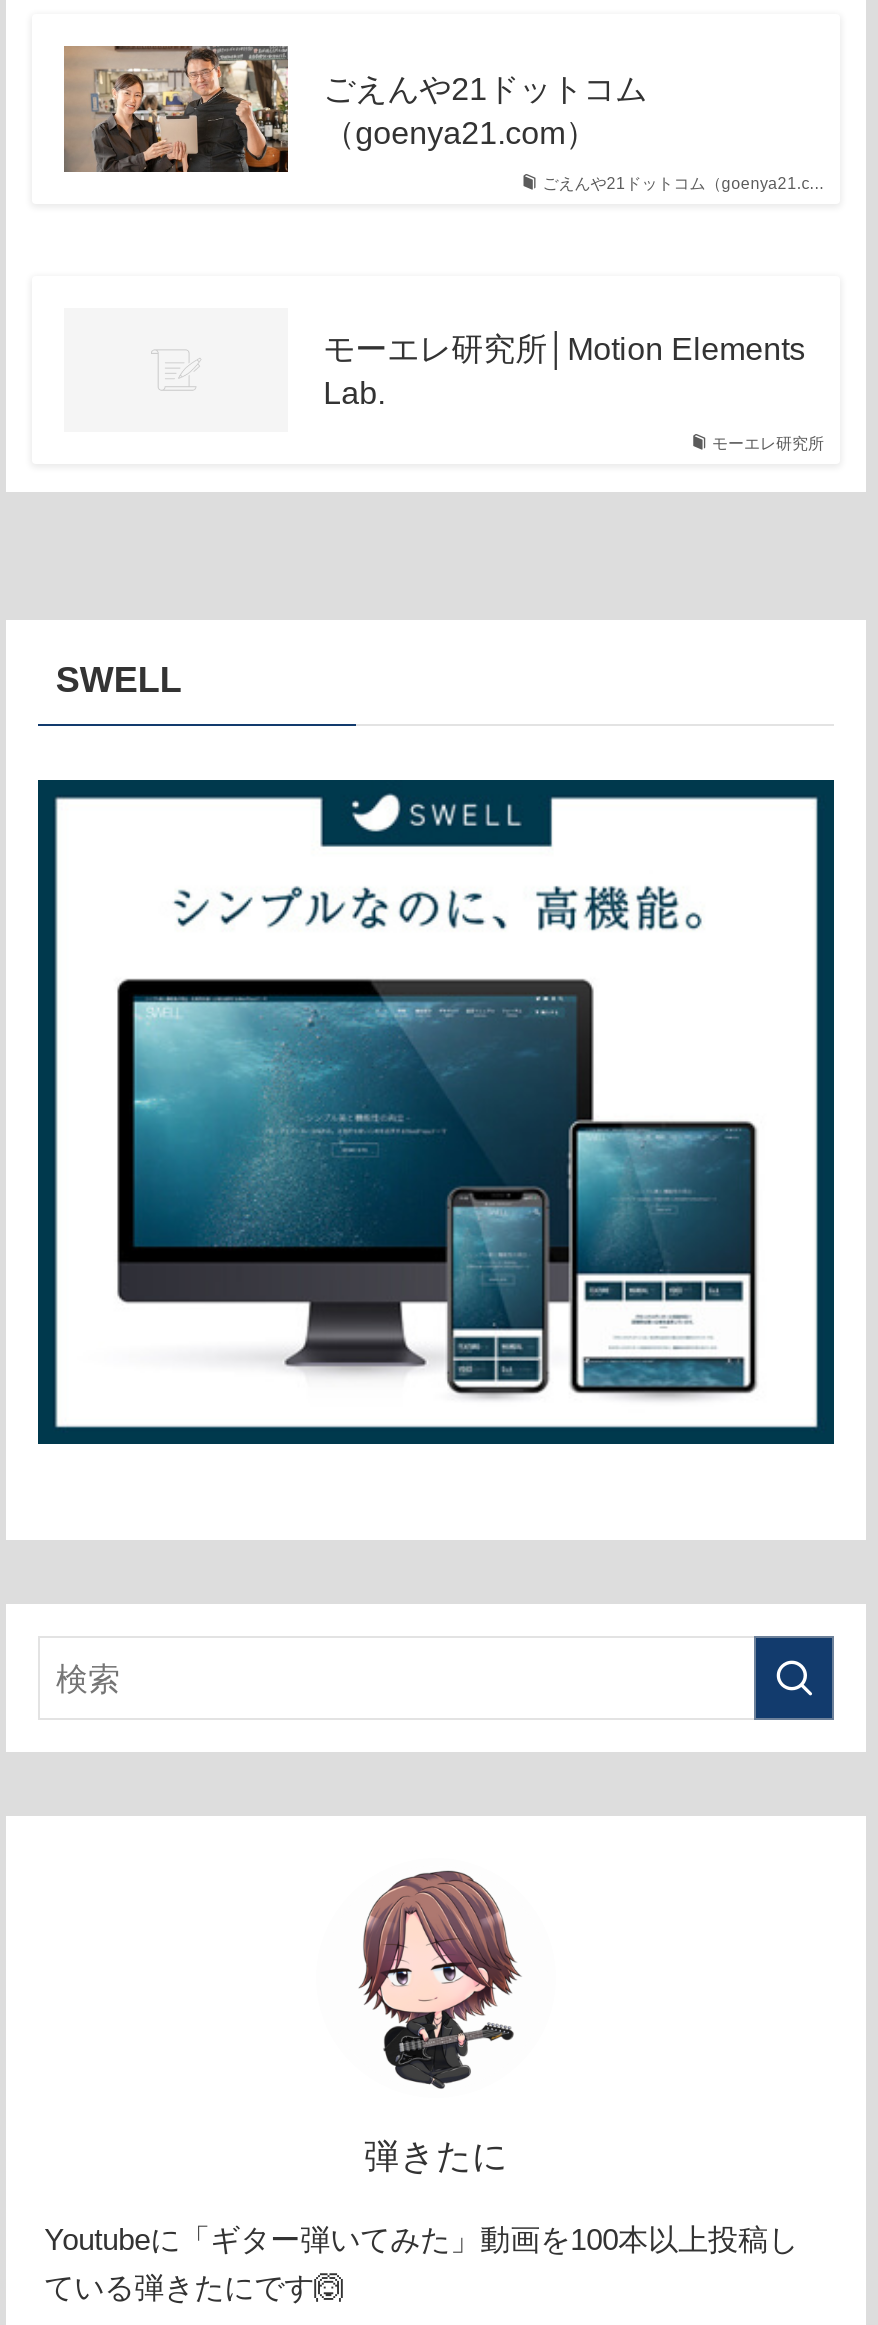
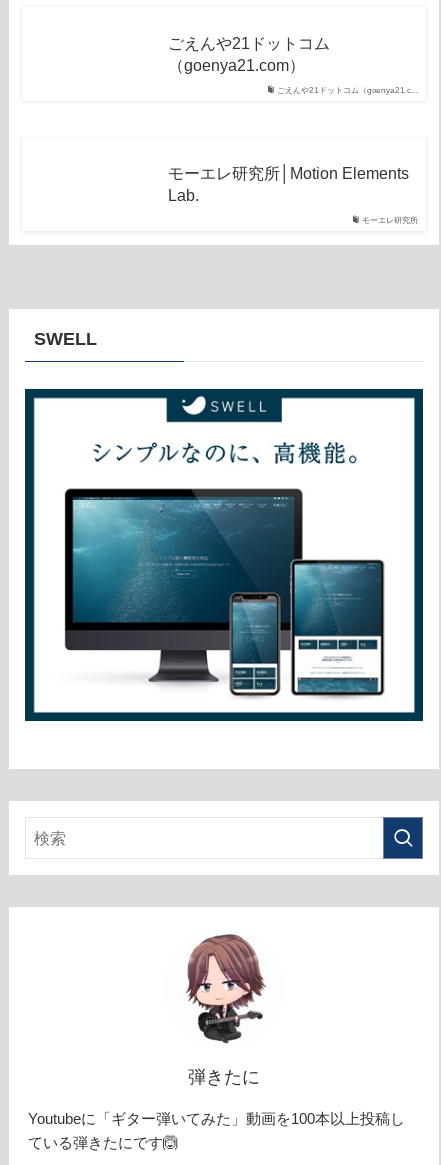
[62,44,290,174] [image] -> none

